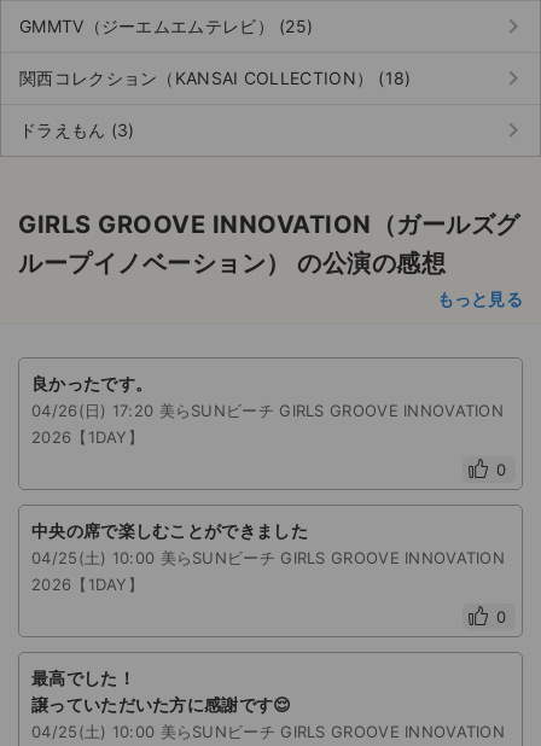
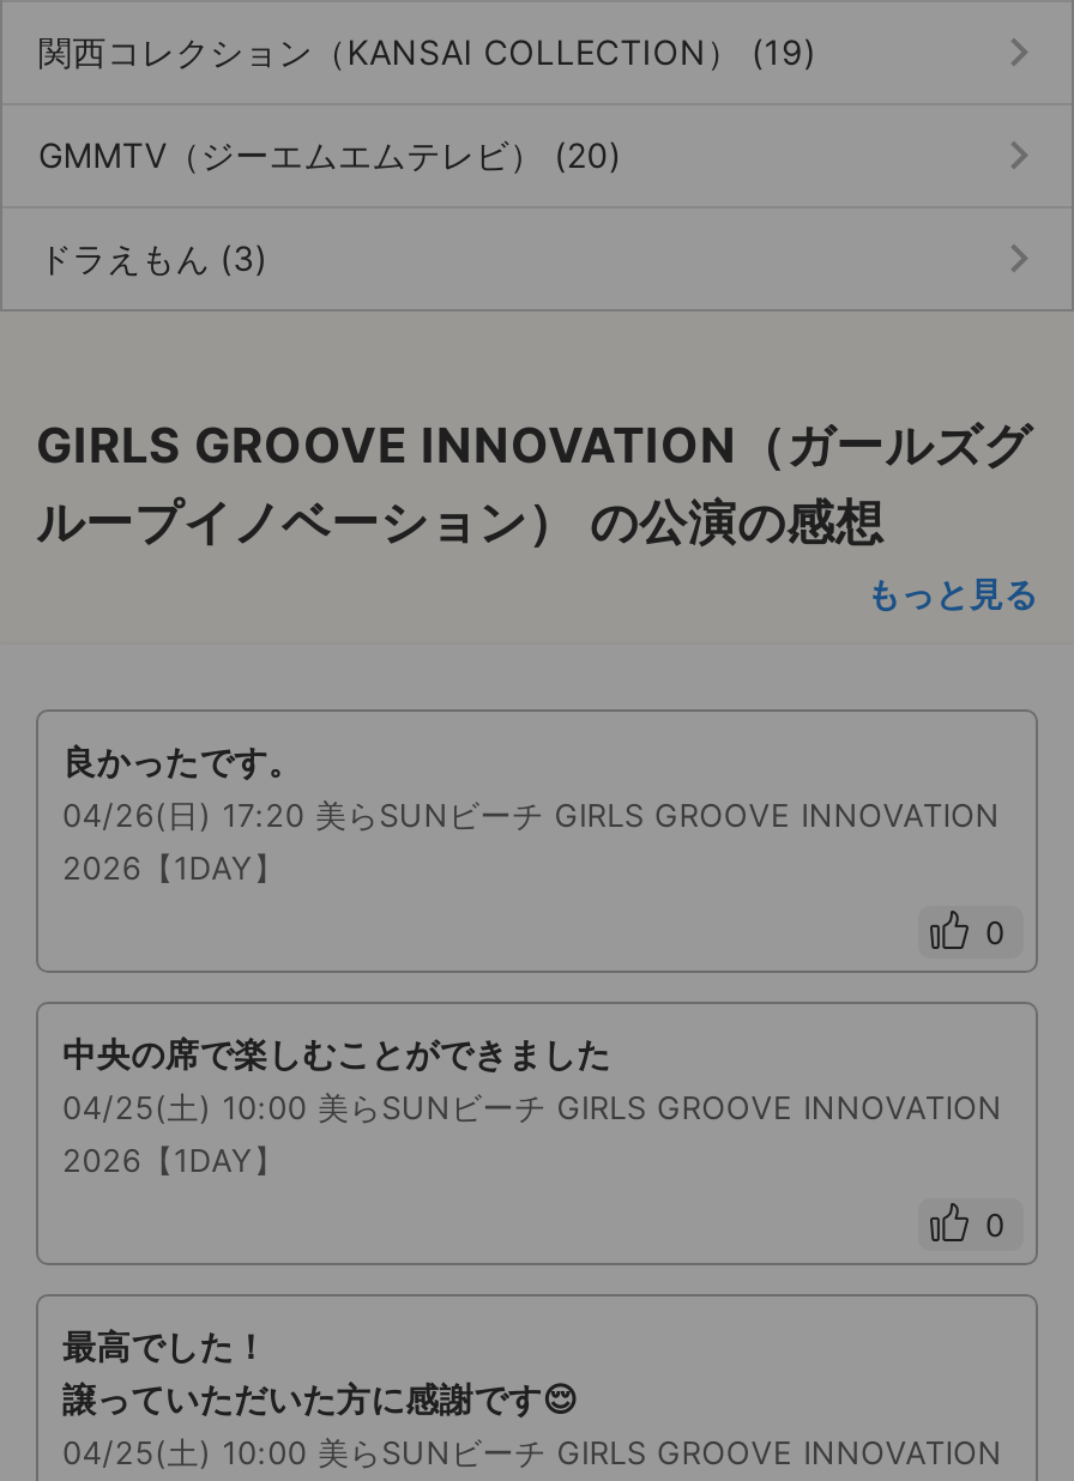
[19,15,313,36] GMMTV（ジーエムエムテレビ） (25) -> [38,30,817,71] 関西コレクション（KANSAI COLLECTION） (19)
[19,67,411,88] 関西コレクション（KANSAI COLLECTION） (18) -> [38,133,622,174] GMMTV（ジーエムエムテレビ） (20)

